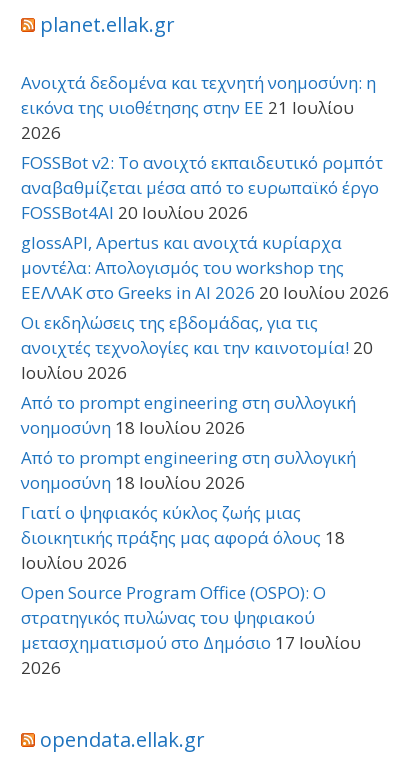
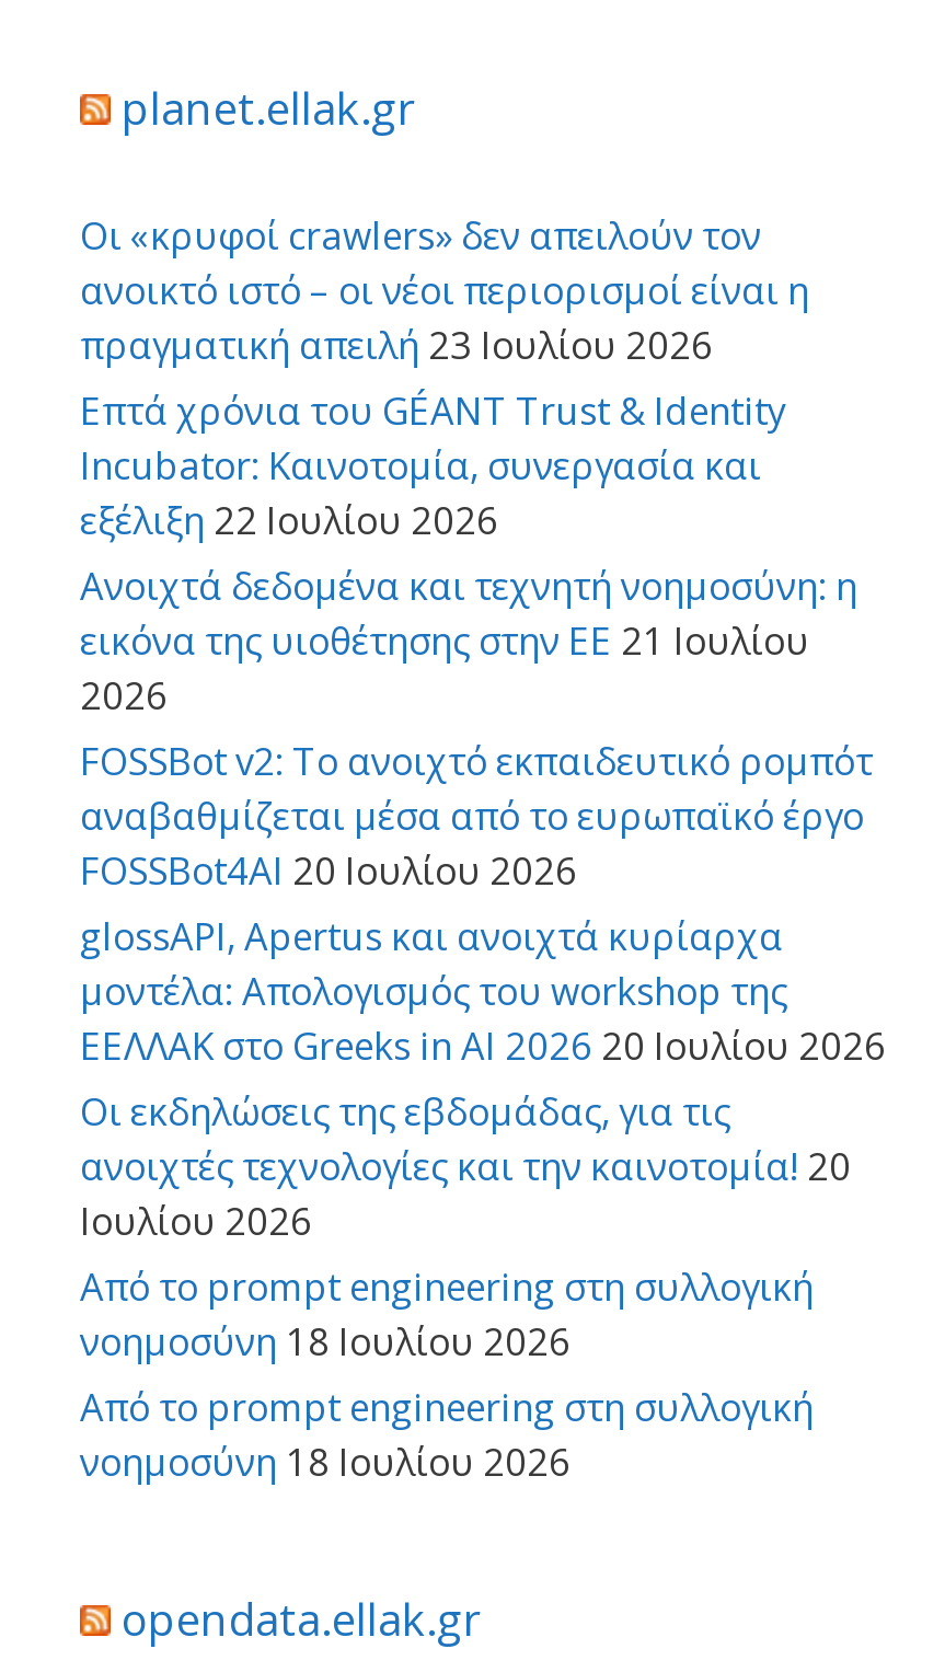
none -> [80,211,809,546] Οι «κρυφοί crawlers» δεν απειλούν τον | ανοικτό ιστό – οι νέοι περιορισμοί είναι η | πραγματική απειλή 23 Ιουλίου 2026 | Επτά χρόνια του GÉANT Trust & Identity | Incubator: Καινοτομία, συνεργασία και | εξέλιξη 22 Ιουλίου 2026
moved [21,71,389,494] -> [80,561,886,1488]: Ανοιχτά δεδομένα και τεχνητή νοημοσύνη: η | εικόνα της υιοθέτησης στην ΕΕ 21 Ιουλίου | 2026 | ... | Από το prompt engineering στη συλλογική | νοημοσύνη 18 Ιουλίου 2026
[21,501,361,679] Γιατί ο ψηφιακός κύκλος ζωής μιας | διοικητικής πράξης μας αφορά όλους 18 | Ιουλίου 2026 | Open Source Program Office (OSPO): Ο | στρατηγικός πυλώνας του ψηφιακού | μετασχηματισμού στο Δημόσιο 17 Ιουλίου | 2026 -> none

